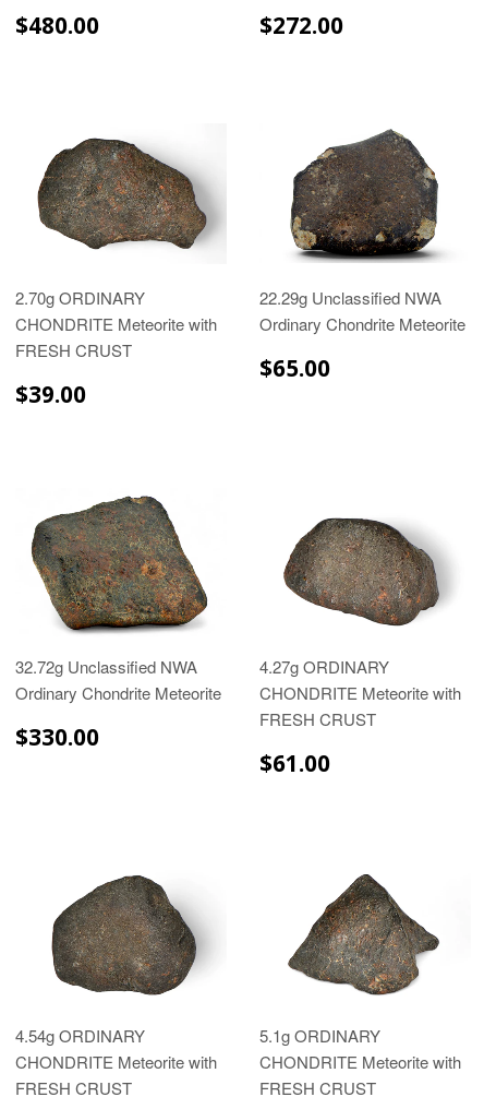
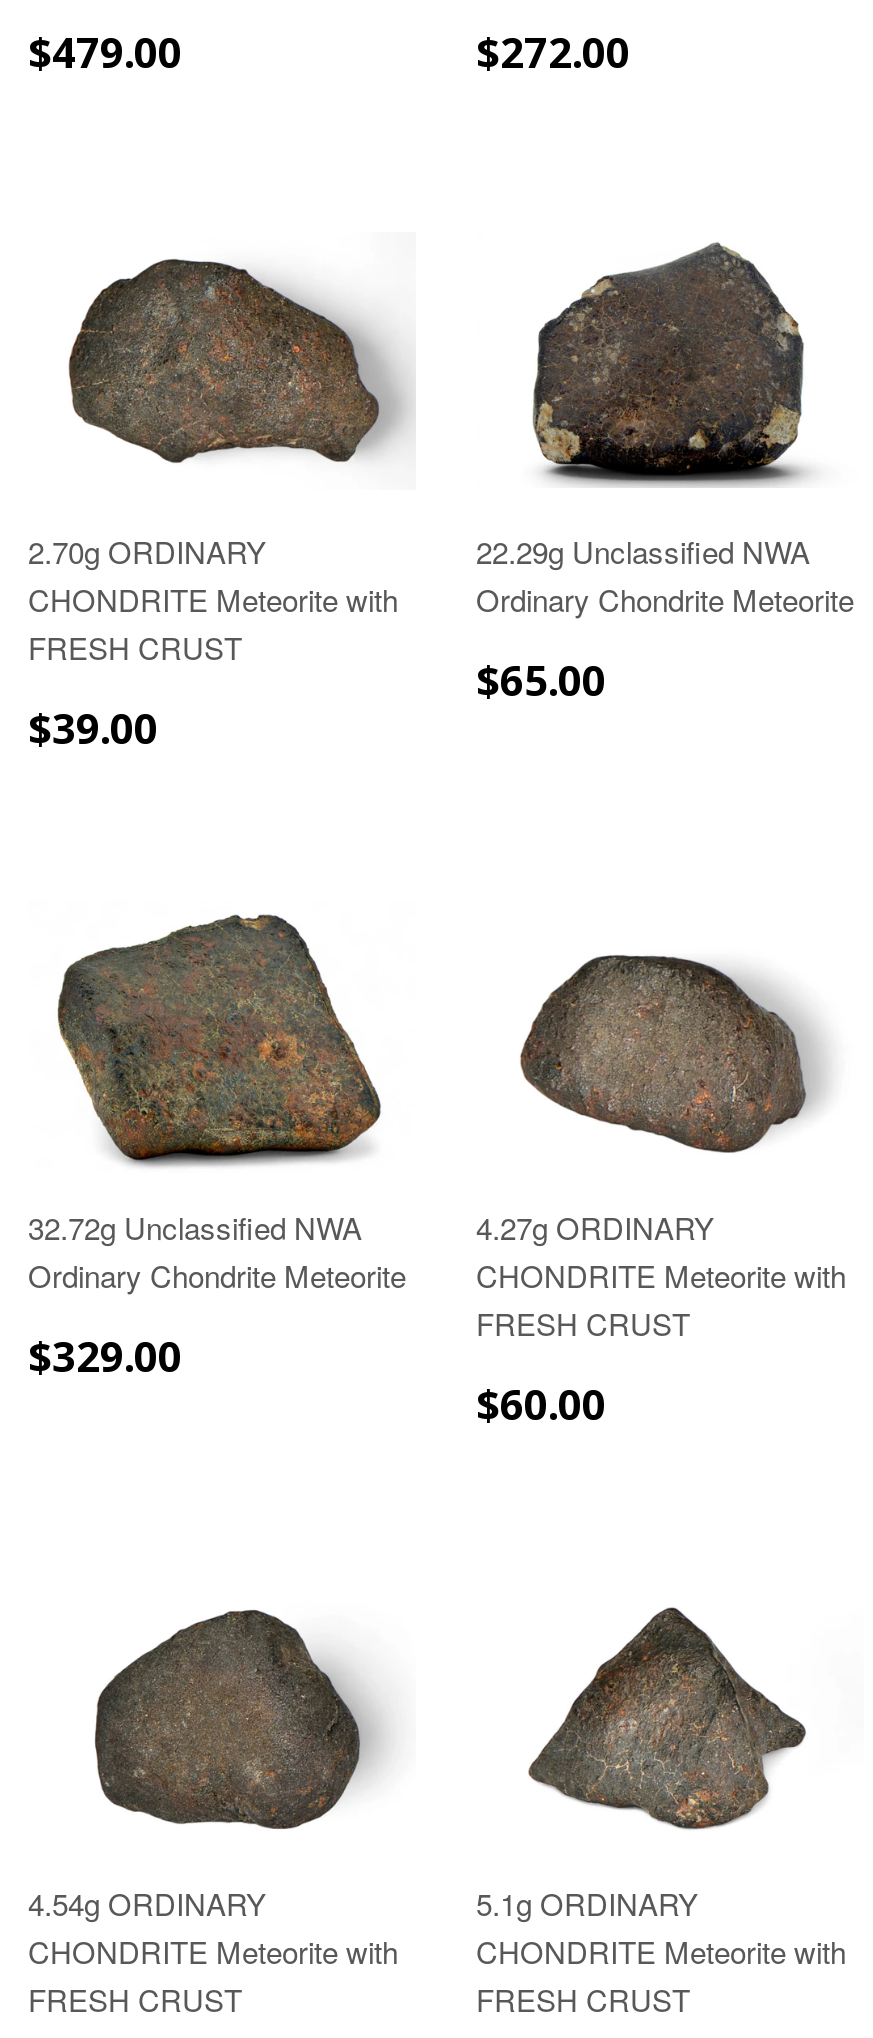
[15,10,99,41] $480.00 -> [28,24,182,80] $479.00
[15,722,99,752] $330.00 -> [28,1328,182,1384] $329.00
[259,748,330,778] $61.00 -> [476,1376,606,1432] $60.00

